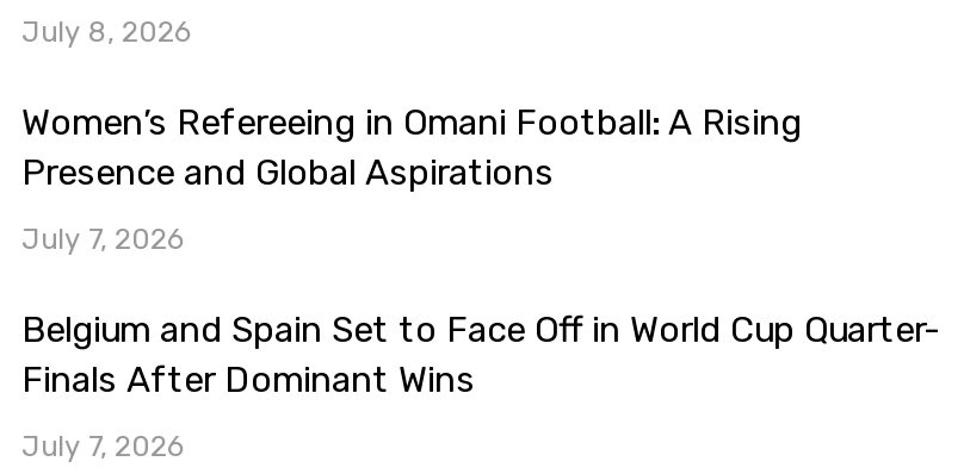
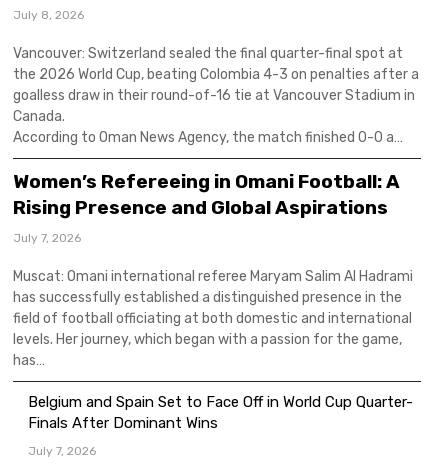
[21,101,802,194] Women’s Refereeing in Omani Football: A Rising | Presence and Global Aspirations -> [13,45,419,219] Vancouver: Switzerland sealed the final quarter-final spot at | the 2026 World Cup, beating Colombia 4-3 on penalties after a | goalless draw in their round-of-16 tie at Vancouver Stadium in | Canada. | According to Oman News Agency, the match finished 0-0 a… | Women’s Refereeing in Omani Football: A | Rising Presence and Global Aspirations
none -> [13,268,413,369] Muscat: Omani international referee Maryam Salim Al Hadrami | has successfully established a distinguished presence in the | field of football officiating at both domestic and international | levels. Her journey, which began with a passion for the game, | has…

